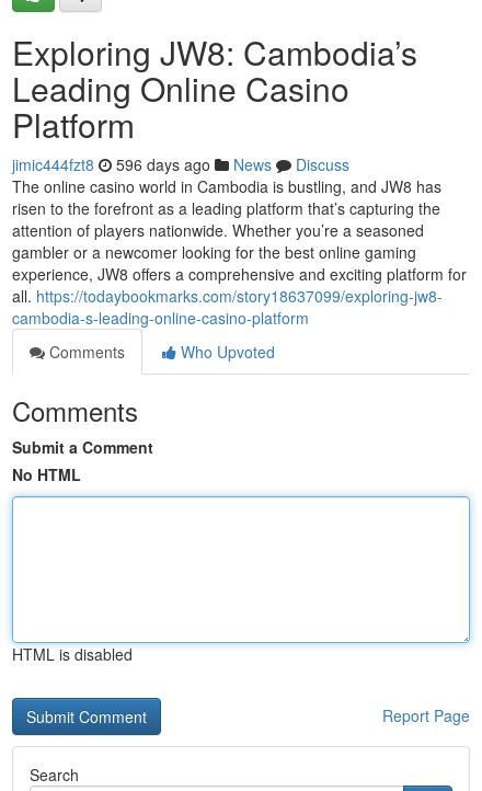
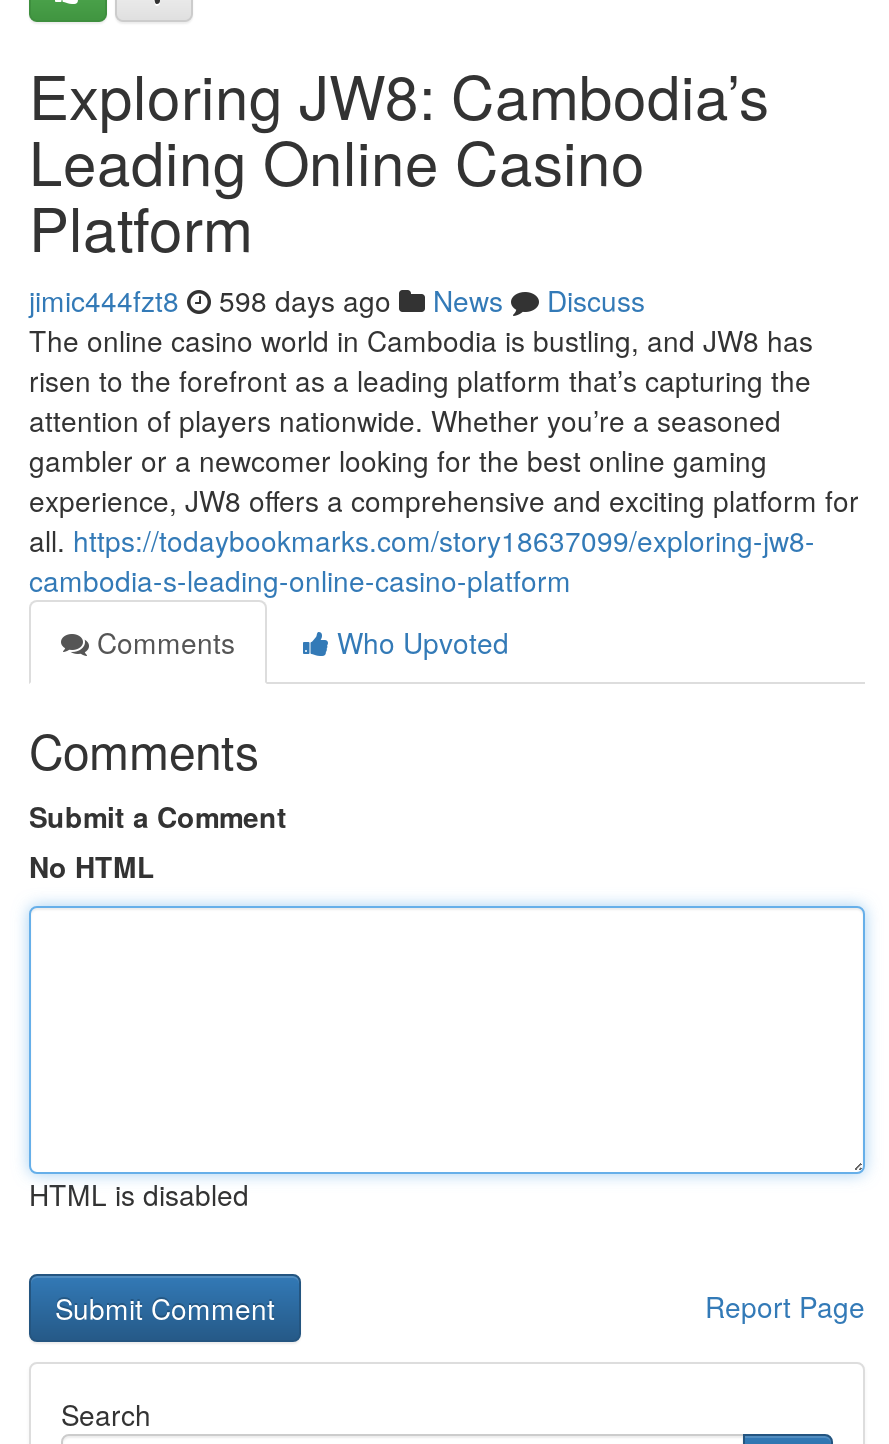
[12,153,349,175] jimic444fzt8 596 days ago News Discuss -> [29,280,645,320] jimic444fzt8 598 days ago News Discuss

